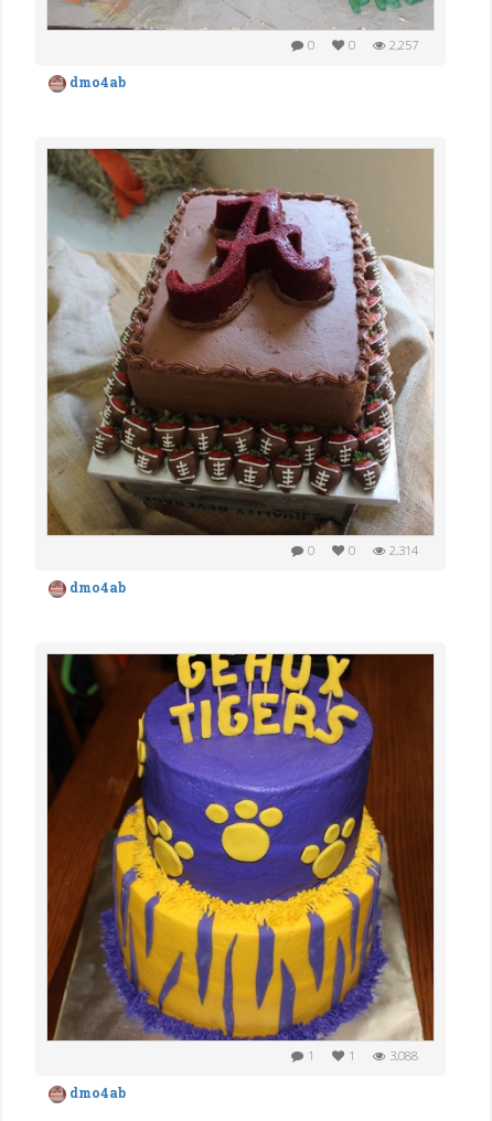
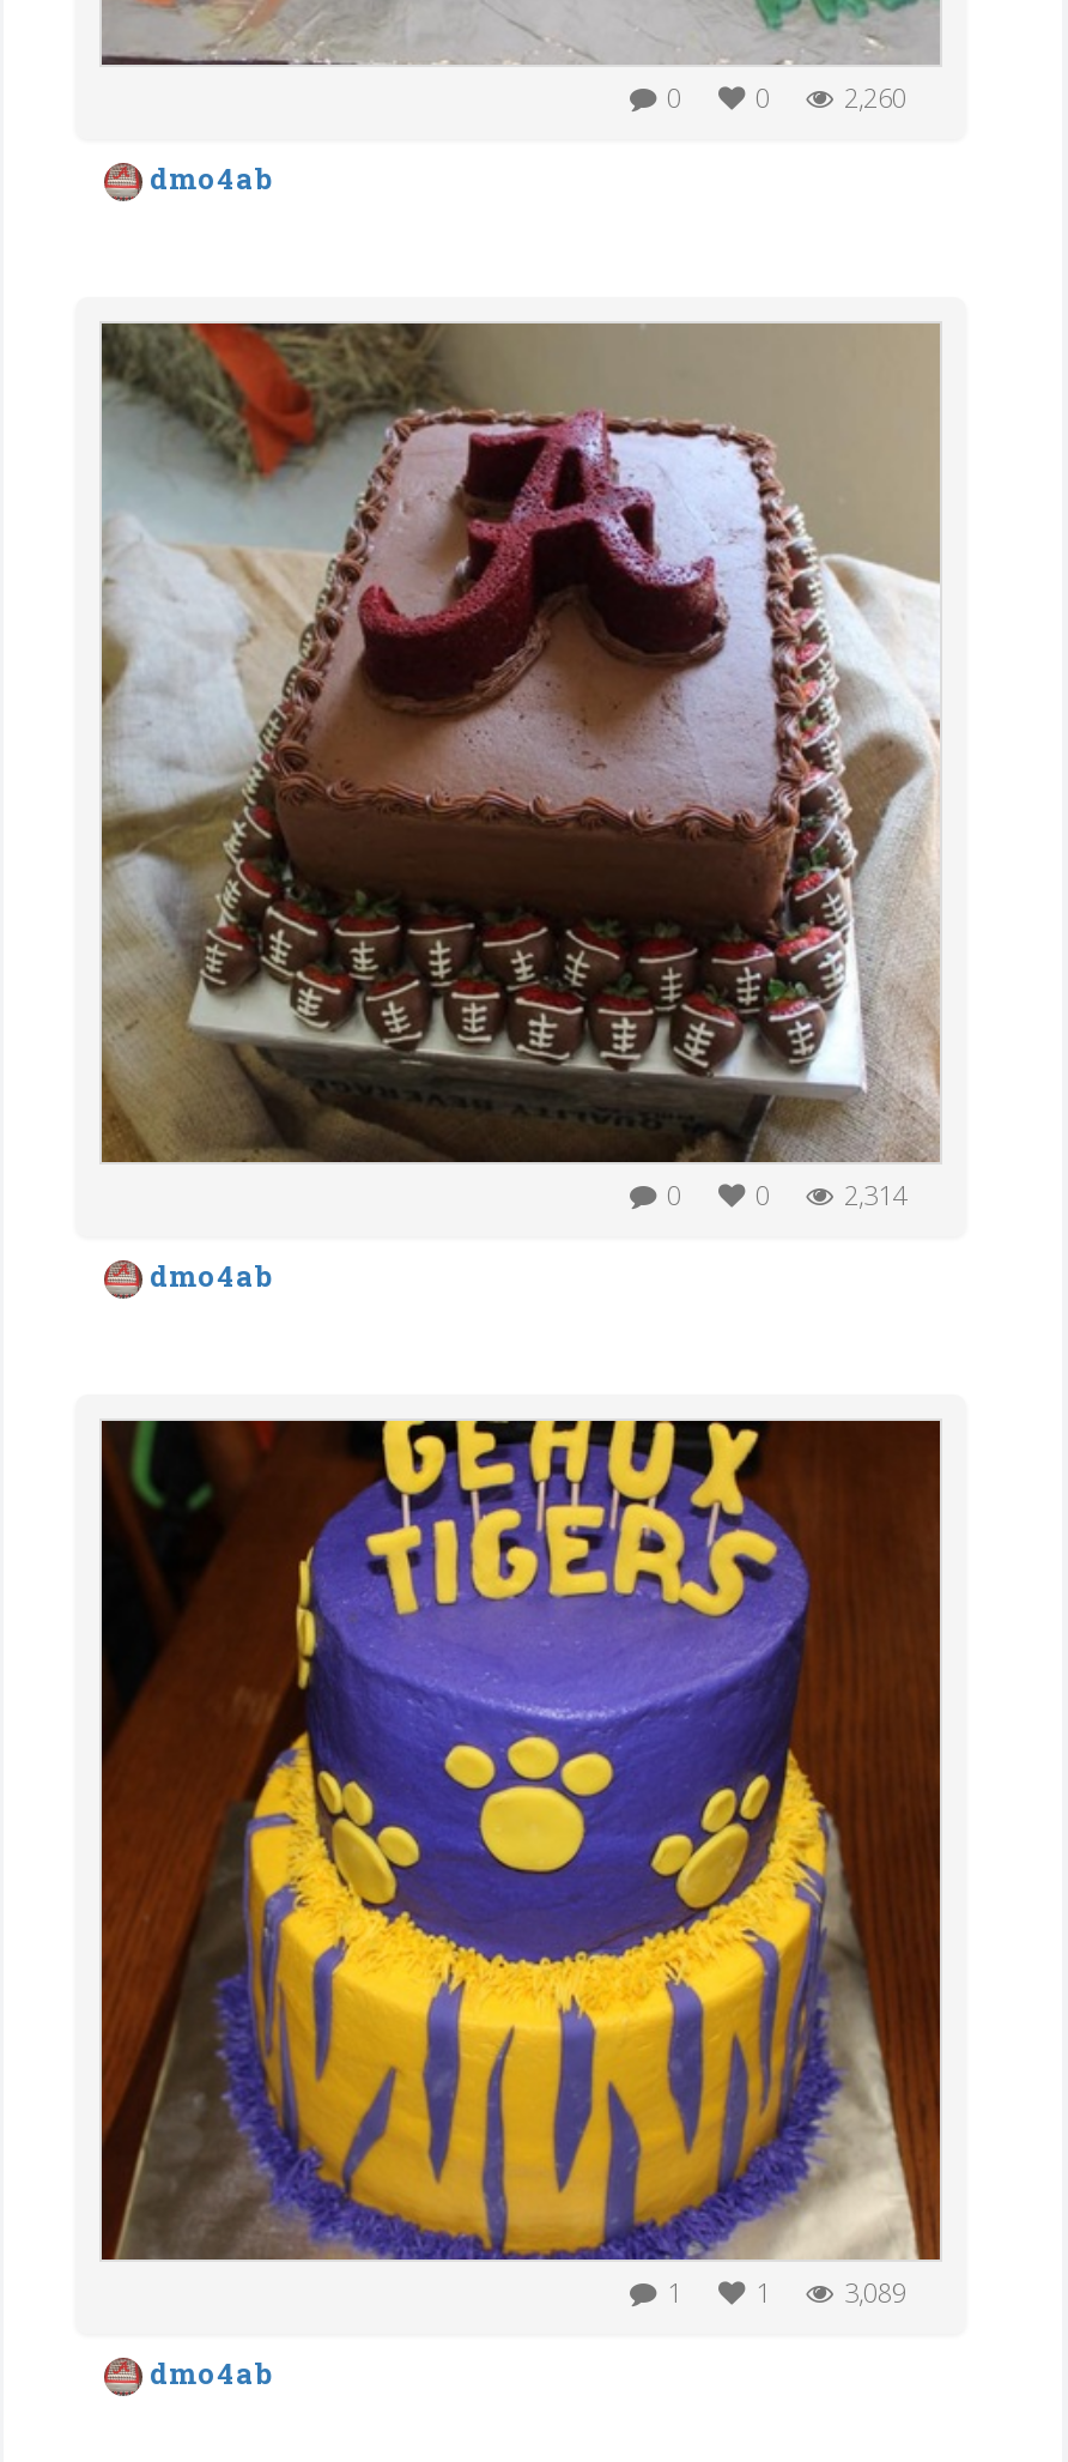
[304,36,418,53] 0 0 2,257 -> [660,79,906,115] 0 0 2,260
[304,1047,418,1064] 1 1 3,088 -> [660,2274,906,2310] 1 1 3,089

